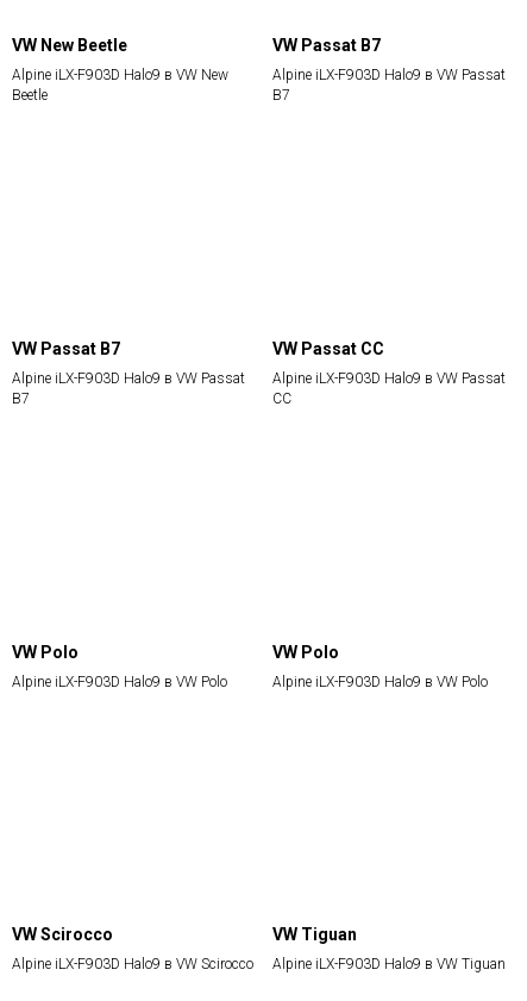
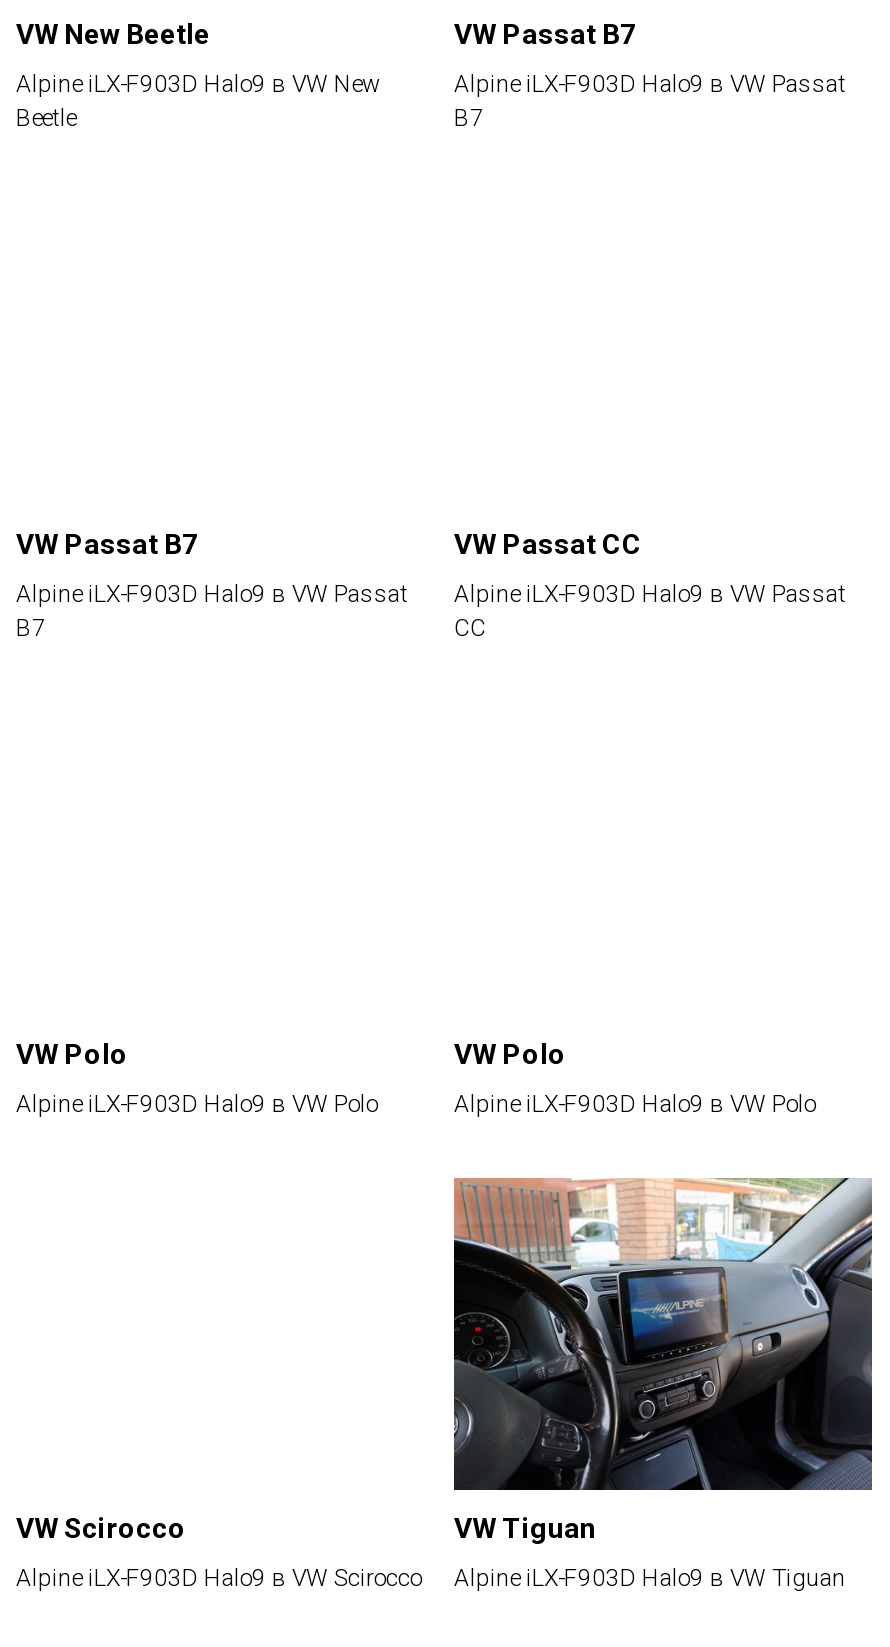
none -> [452,1176,874,1492] [image]

